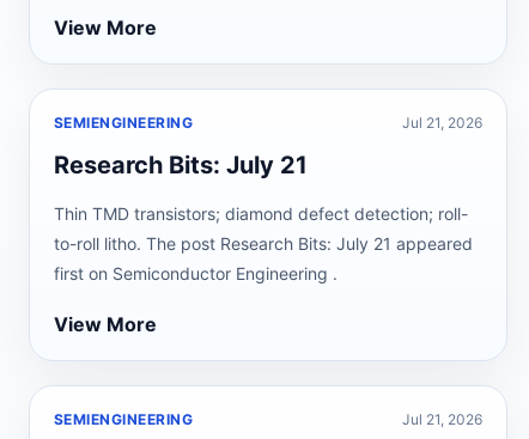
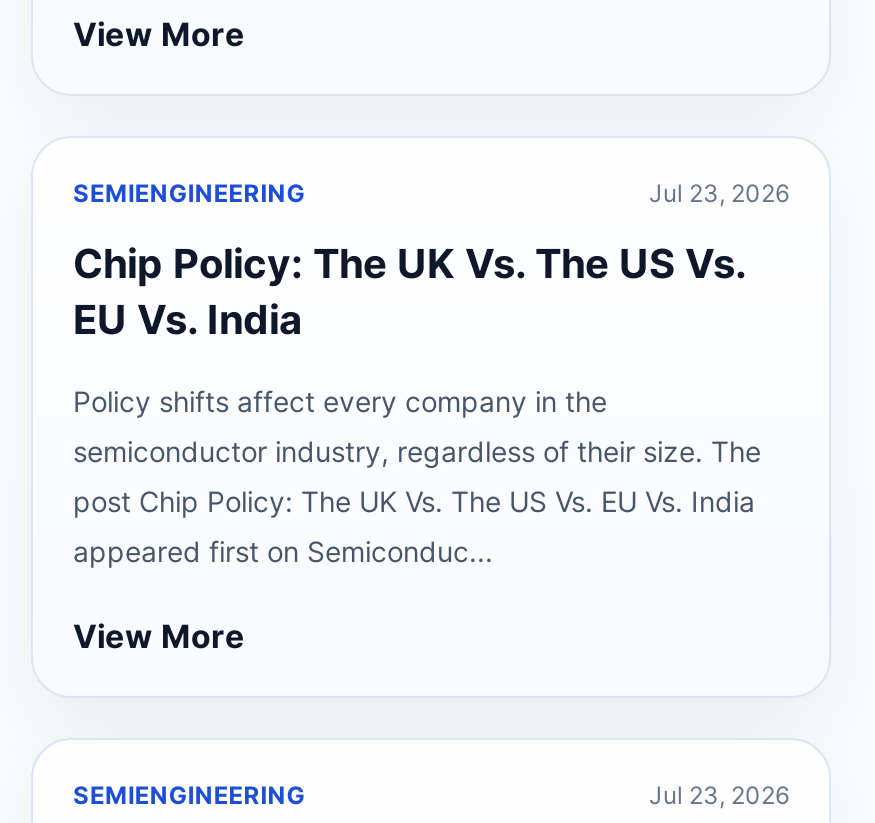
[54,114,482,283] Jul 21, 2026 | Research Bits: July 21 | Thin TMD transistors; diamond defect detection; roll- | to-roll litho. The post Research Bits: July 21 appeared | first on Semiconductor Engineering . -> [73,178,789,568] Jul 23, 2026 | Chip Policy: The UK Vs. The US Vs. | EU Vs. India | Policy shifts affect every company in the | semiconductor industry, regardless of their size. The | post Chip Policy: The UK Vs. The US Vs. EU Vs. India | appeared first on Semiconduc...
[402,410,482,428] Jul 21, 2026 -> [649,780,789,810] Jul 23, 2026

